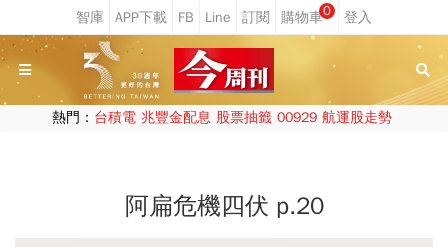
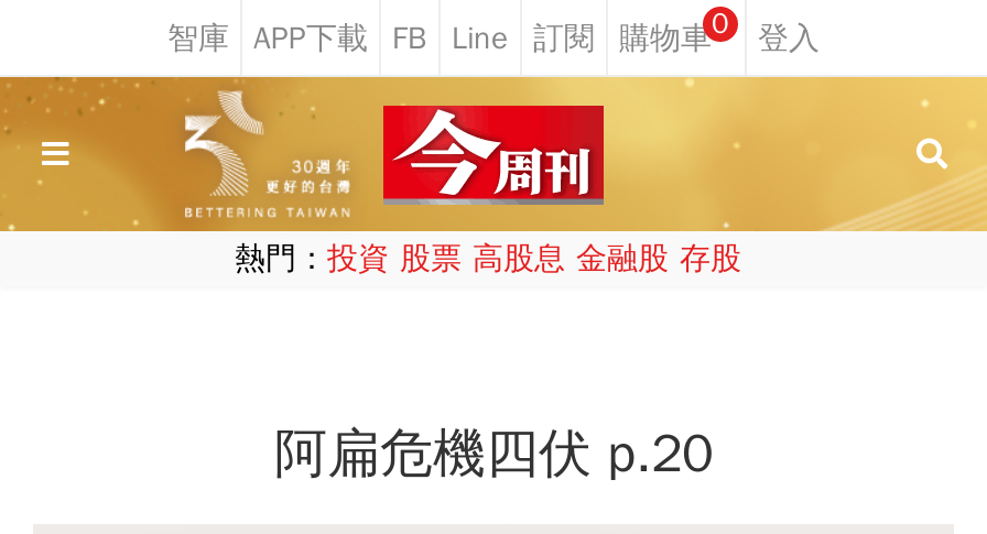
[51,109,391,126] 熱門：台積電 兆豐金配息 股票抽籤 00929 航運股走勢 -> [235,240,741,277] 熱門：投資 股票 高股息 金融股 存股

